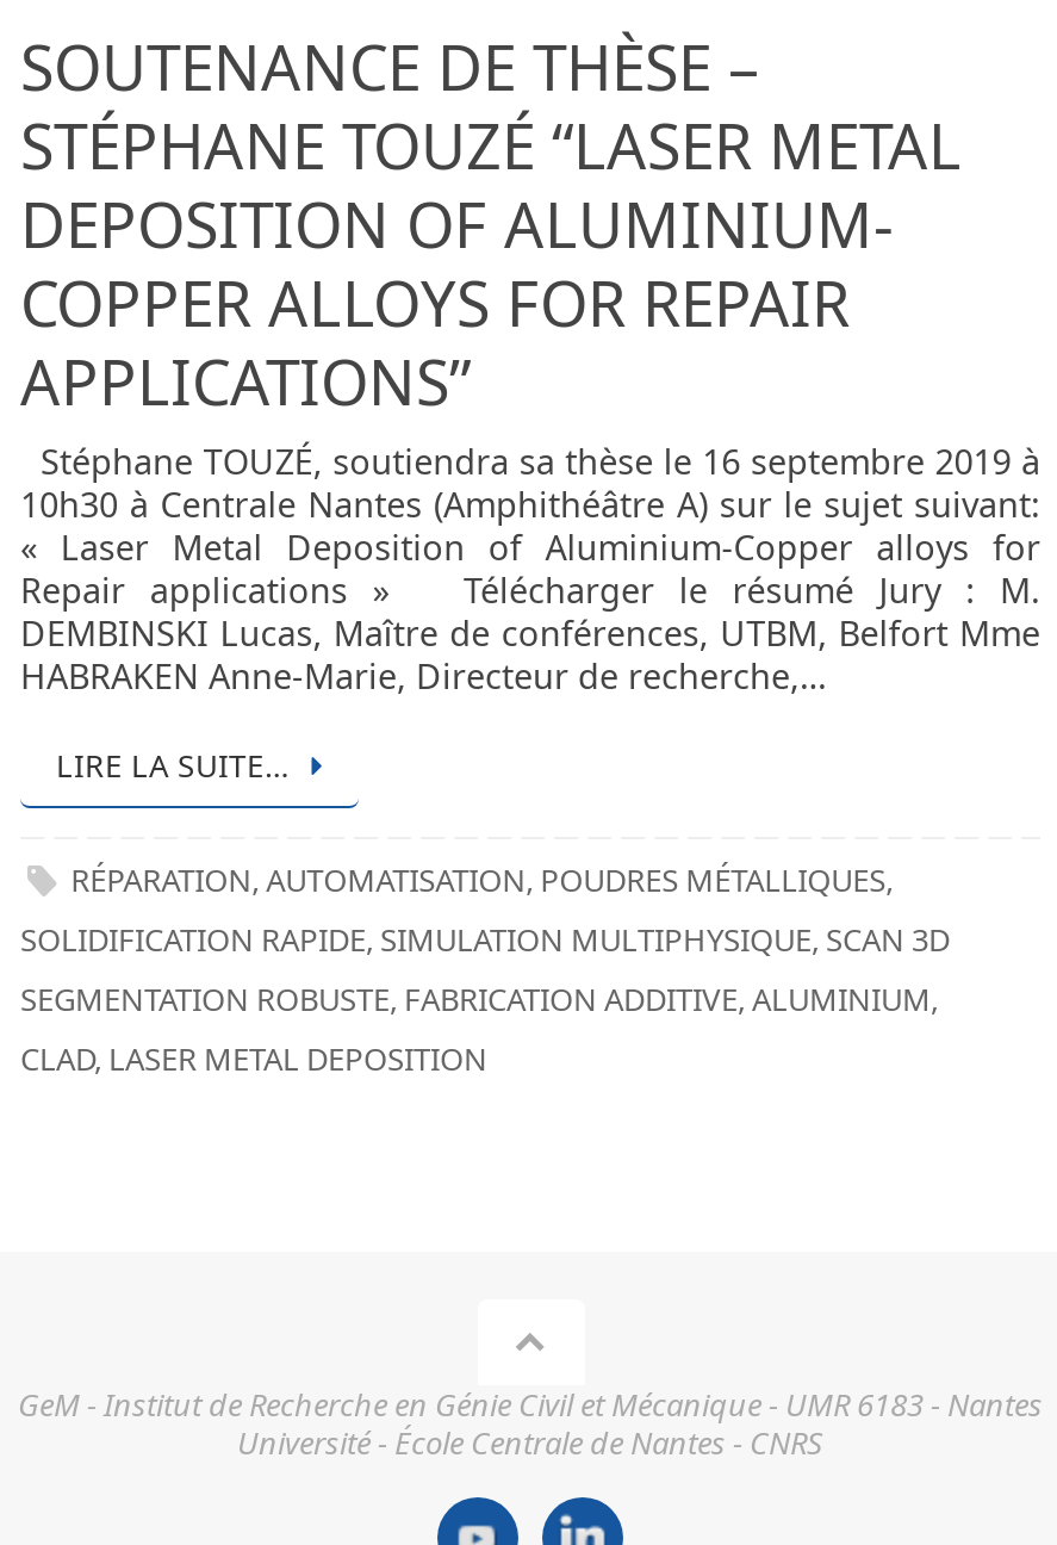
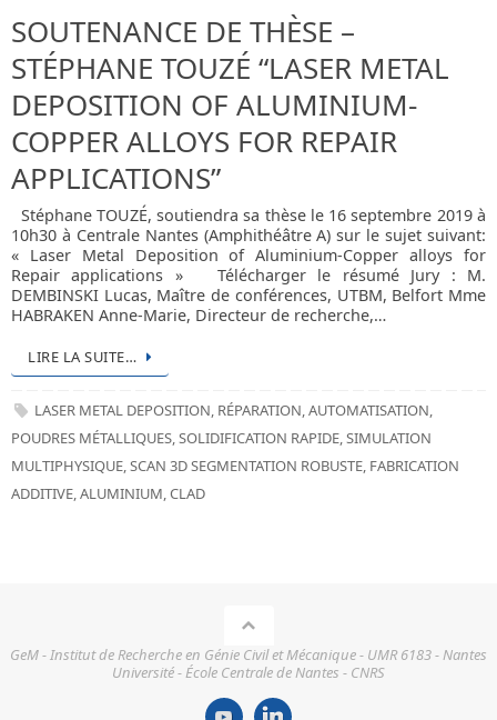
[20,858,950,1080] RÉPARATION, AUTOMATISATION, POUDRES MÉTALLIQUES, | SOLIDIFICATION RAPIDE, SIMULATION MULTIPHYSIQUE, SCAN 3D | SEGMENTATION ROBUSTE, FABRICATION ADDITIVE, ALUMINIUM, | CLAD, LASER METAL DEPOSITION -> [11,400,459,503] LASER METAL DEPOSITION, RÉPARATION,AUTOMATISATION, | POUDRES MÉTALLIQUES, SOLIDIFICATION RAPIDE, SIMULATION | MULTIPHYSIQUE, SCAN 3D SEGMENTATION ROBUSTE, FABRICATION | ADDITIVE,ALUMINIUM, CLAD

